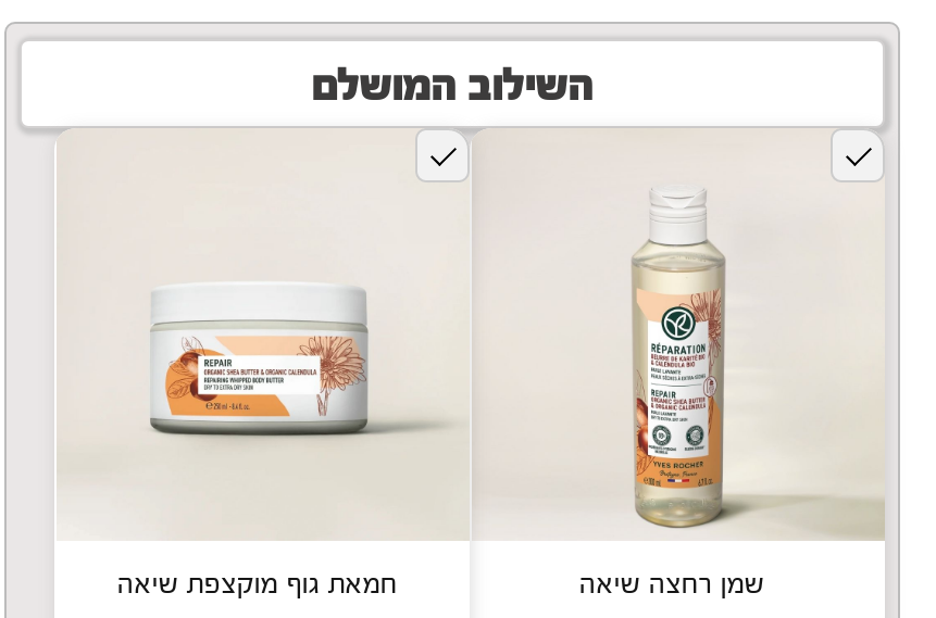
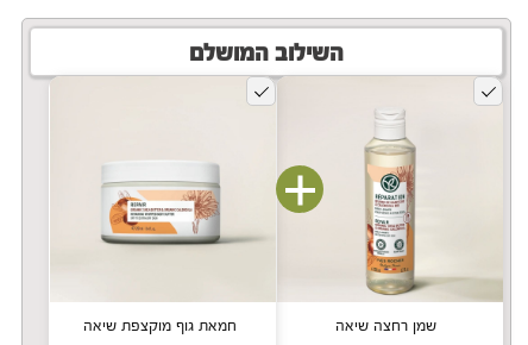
none -> [275,164,325,214] [image]

